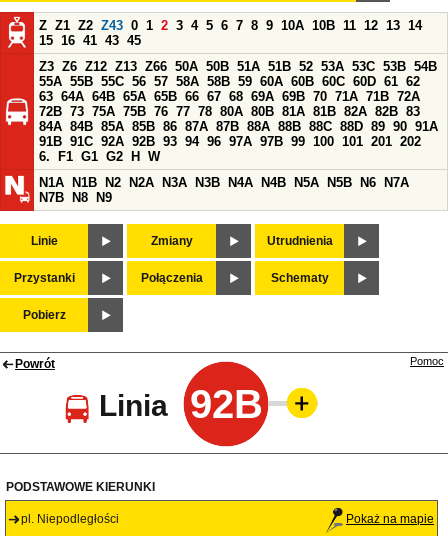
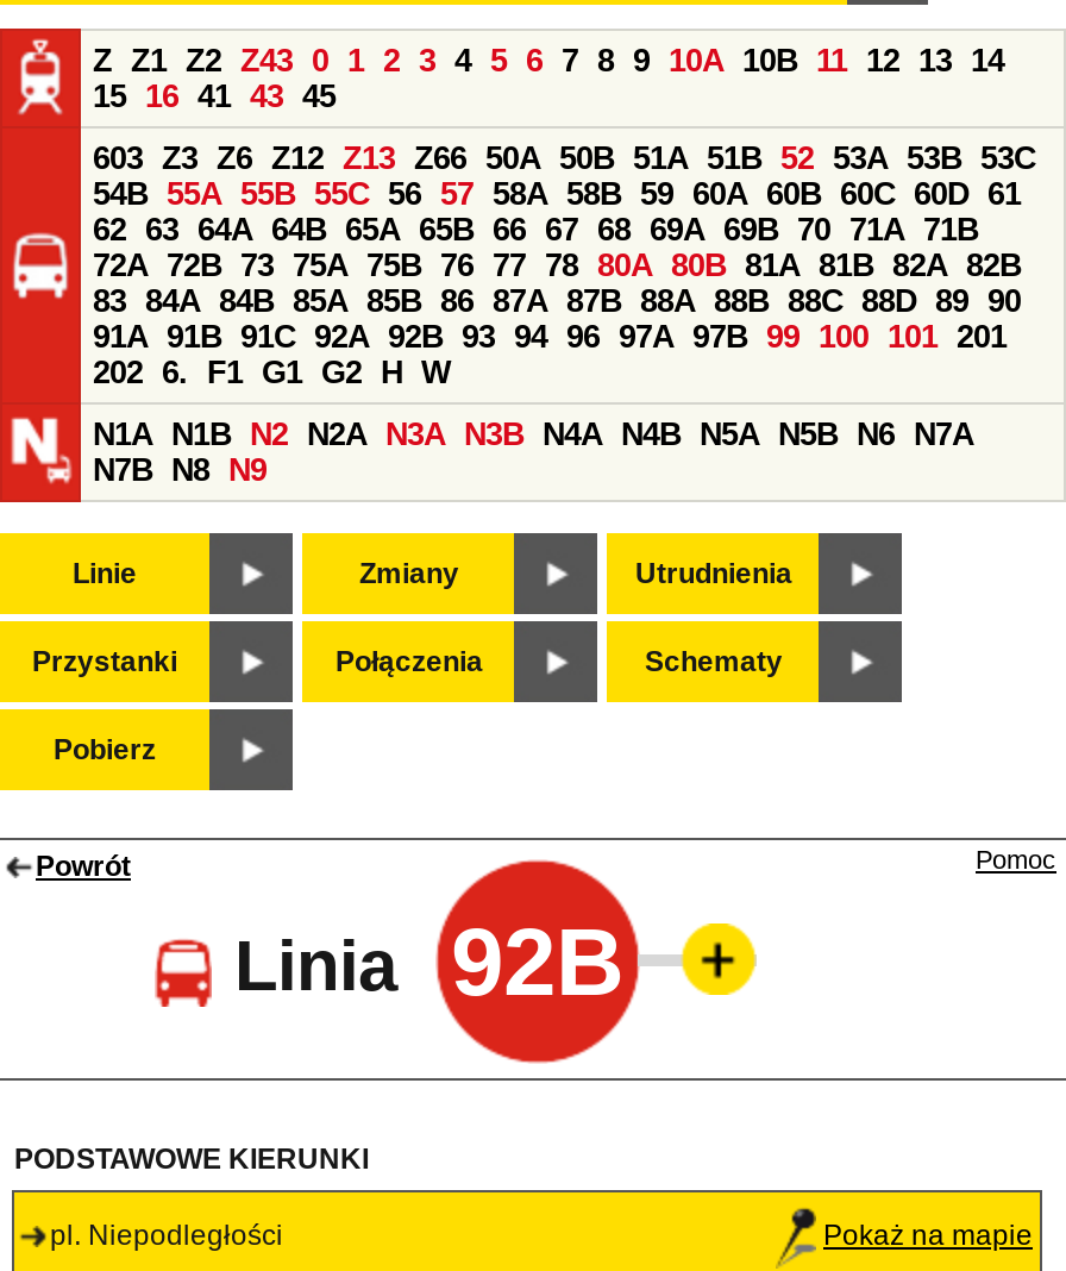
[39,59,438,164] Z3 Z6 Z12 Z13 Z66 50A 50B 51A 51B 52 53A 53C 53B 54B | 55A 55B 55C 56 57 58A 58B 59 60A 60B 60C 60D 61 62 | 63 64A 64B 65A 65B 66 67 68 69A 69B 70 71A 71B 72A | 72B 73 75A 75B 76 77 78 80A 80B 81A 81B 82A 82B 83 | 84A 84B 85A 85B 86 87A 87B 88A 88B 88C 88D 89 90 91A | 91B 91C 92A 92B 93 94 96 97A 97B 99 100 101 201 202 | 6. F1 G1 G2 H W -> [93,140,1035,390] 603 Z3 Z6 Z12 Z13 Z66 50A 50B 51A 51B 52 53A 53B 53C | 54B 55A 55B 55C 56 57 58A 58B 59 60A 60B 60C 60D 61 | 62 63 64A 64B 65A 65B 66 67 68 69A 69B 70 71A 71B | 72A 72B 73 75A 75B 76 77 78 80A 80B 81A 81B 82A 82B | 83 84A 84B 85A 85B 86 87A 87B 88A 88B 88C 88D 89 90 | 91A 91B 91C 92A 92B 93 94 96 97A 97B 99 100 101 201 | 202 6. F1 G1 G2 H W

